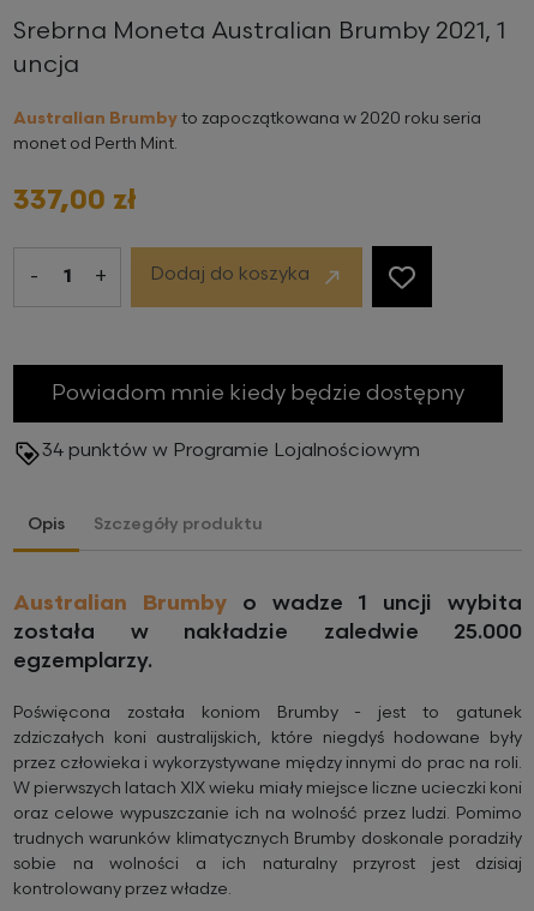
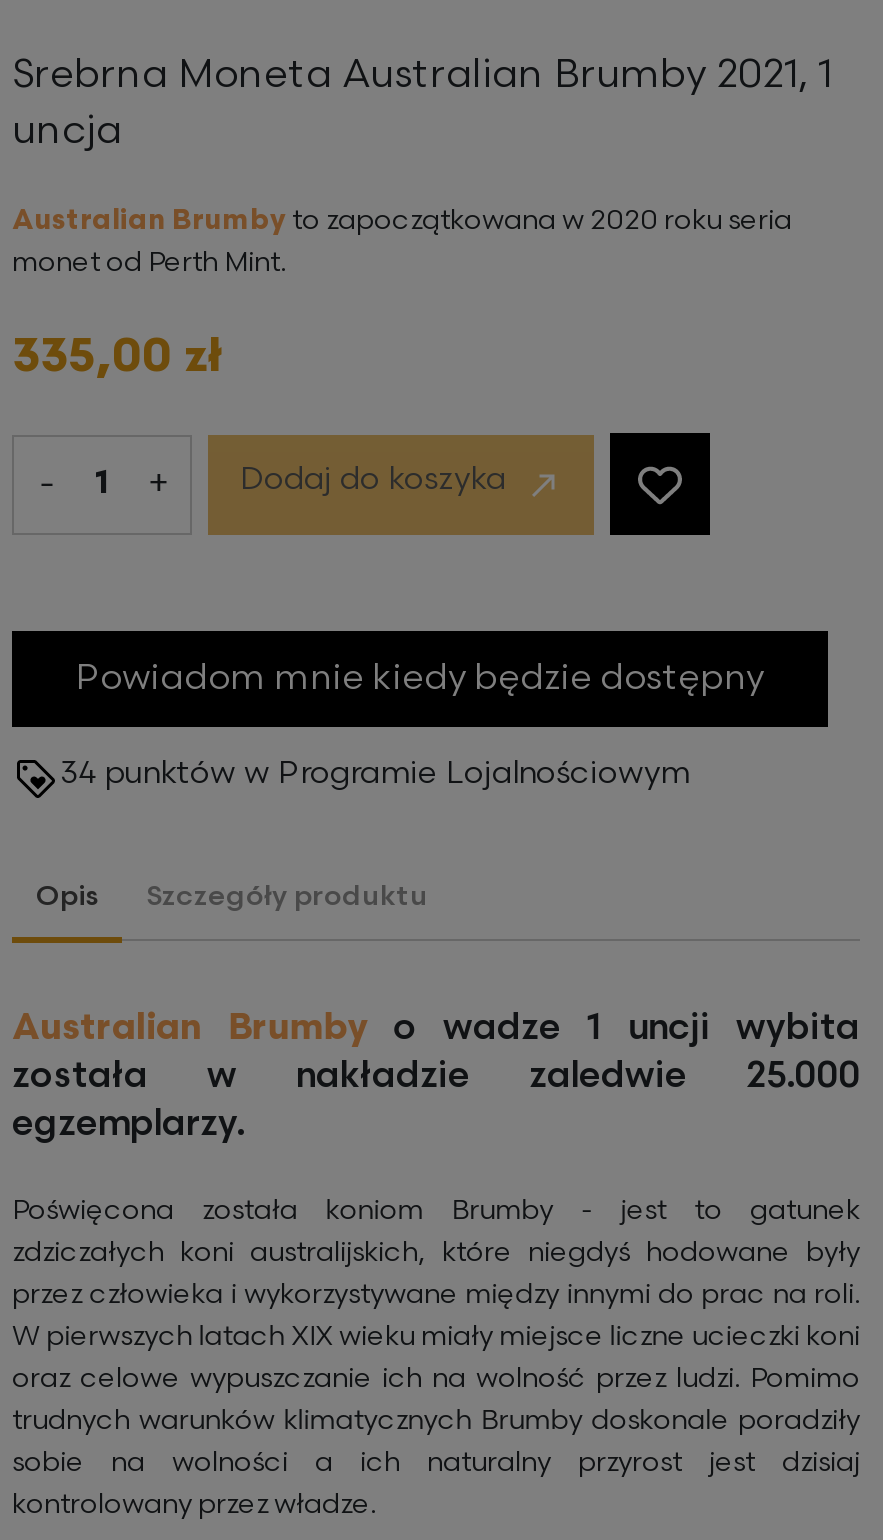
[13,184,137,217] 337,00 zł -> [12,329,224,385] 335,00 zł

